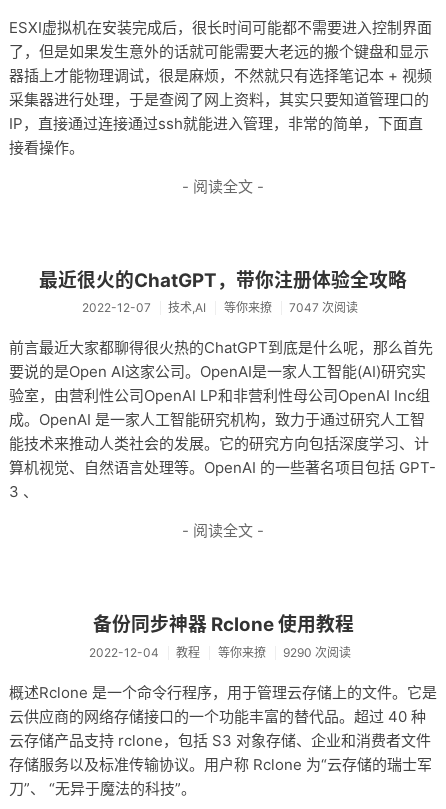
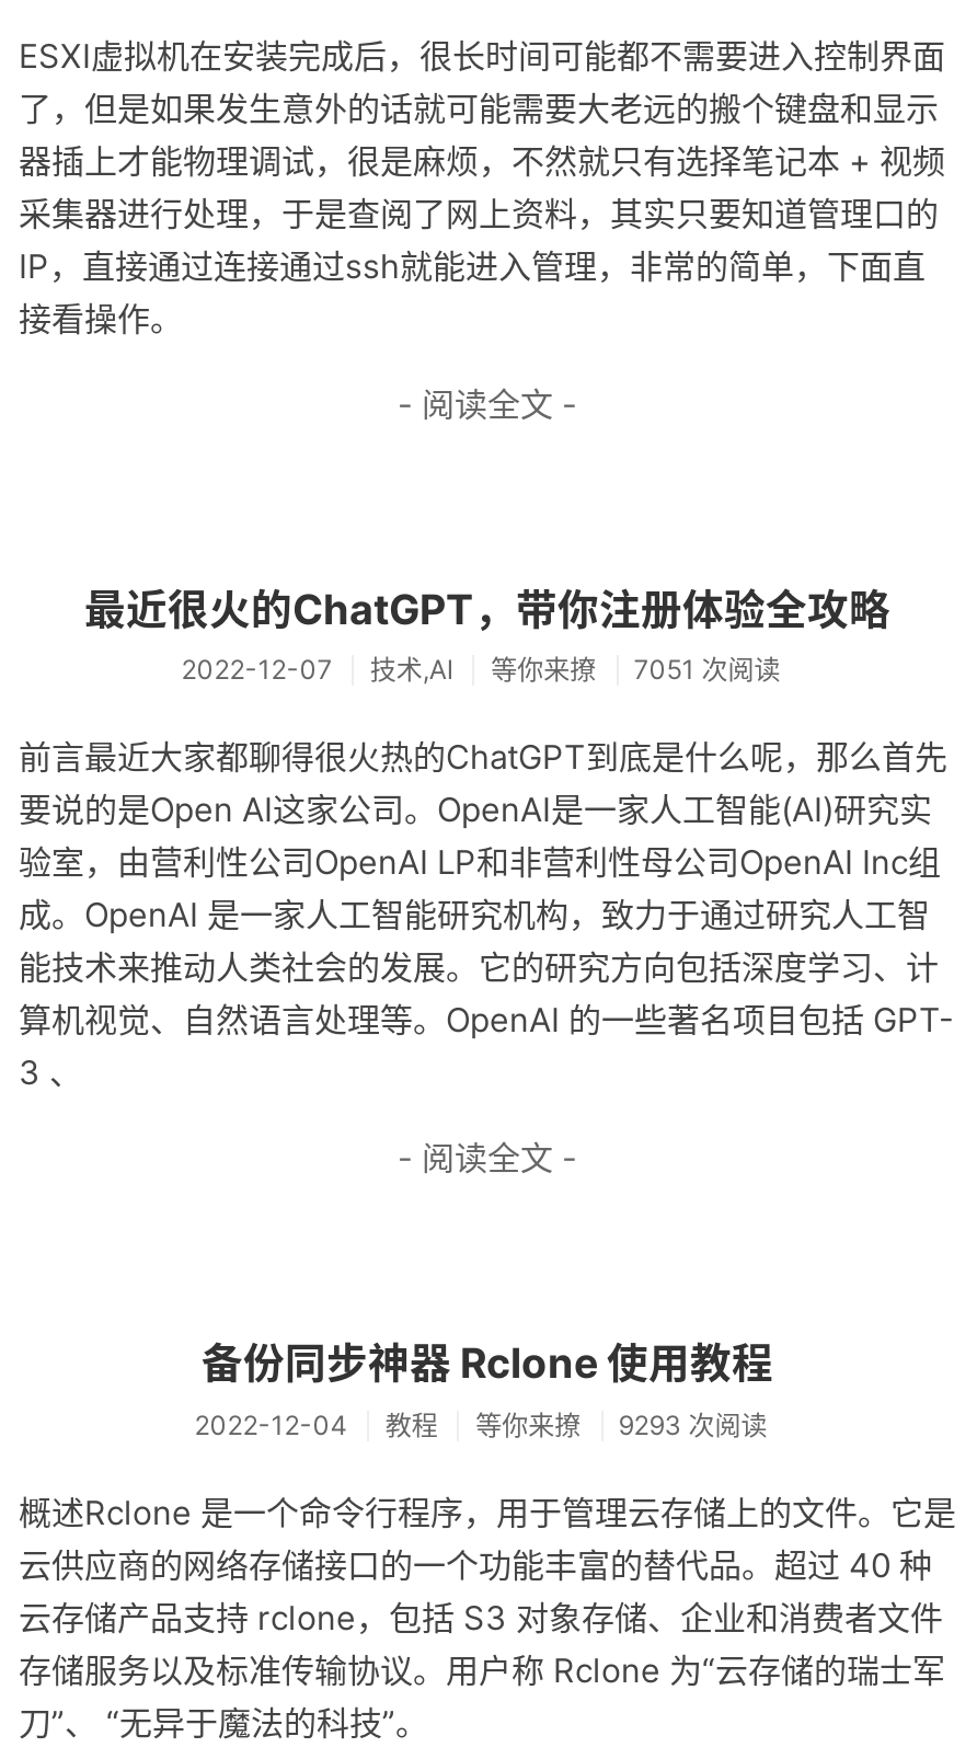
[289,300,358,315] 7047 次阅读 -> [634,654,781,687] 7051 次阅读
[283,644,351,659] 9290 次阅读 -> [618,1407,767,1440] 9293 次阅读

